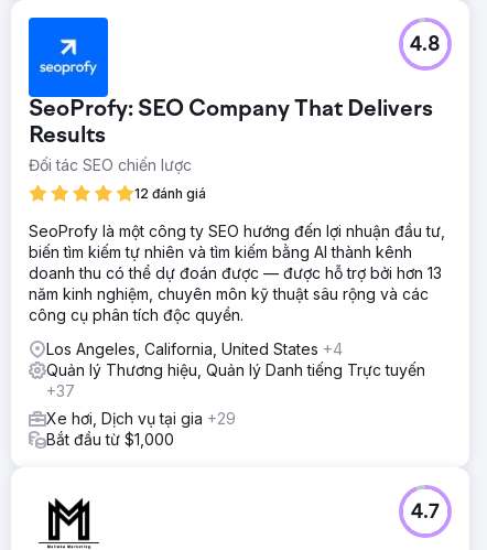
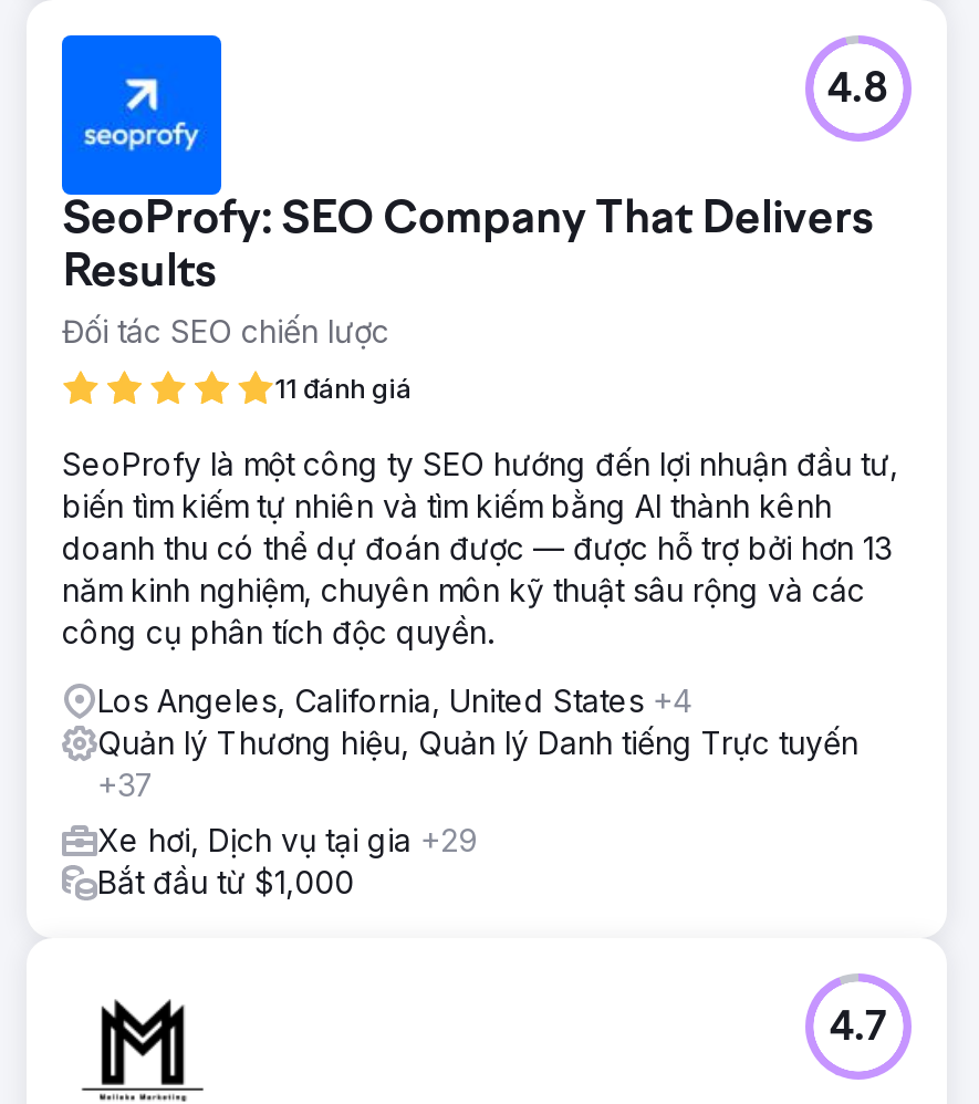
[134,185,206,201] 12 đánh giá -> [274,371,412,404] 11 đánh giá

